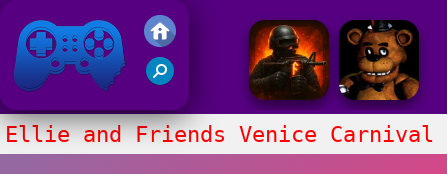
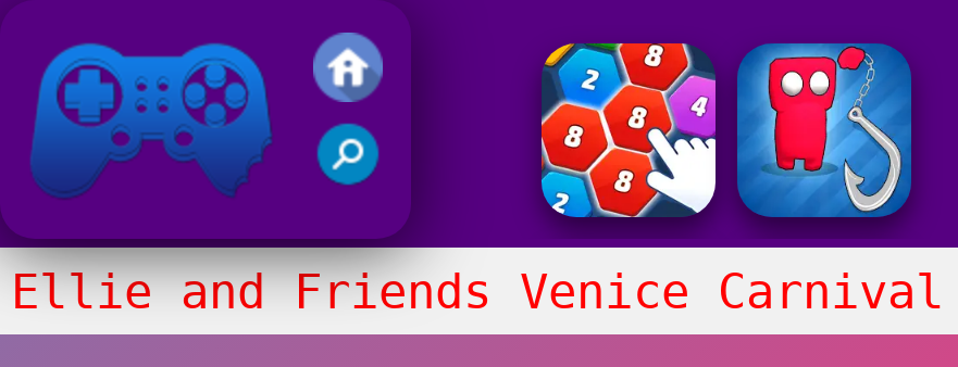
[248,19,330,101] [image] -> [539,41,718,219] [image]
[338,19,420,101] [image] -> [735,41,913,219] [image]

